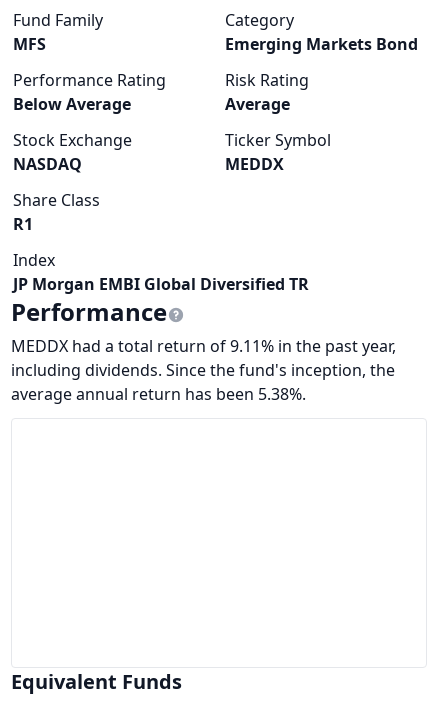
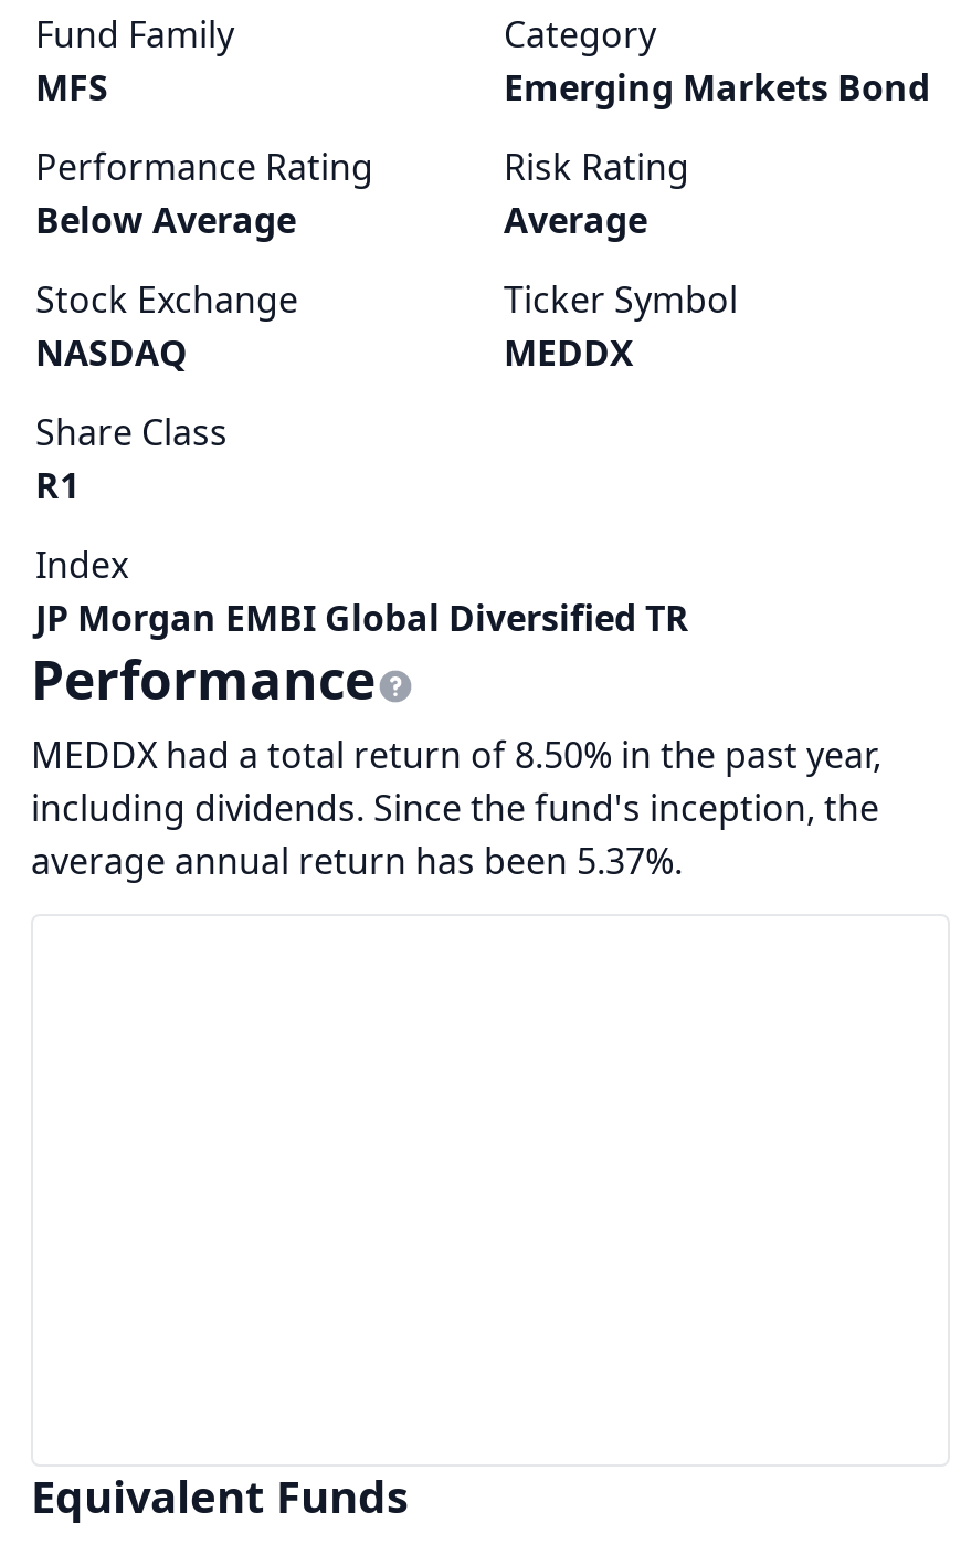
[11,335,396,357] MEDDX had a total return of 9.11% in the past year, -> [31,731,881,779] MEDDX had a total return of 8.50% in the past year,
[11,383,306,405] average annual return has been 5.38%. -> [31,837,683,885] average annual return has been 5.37%.

